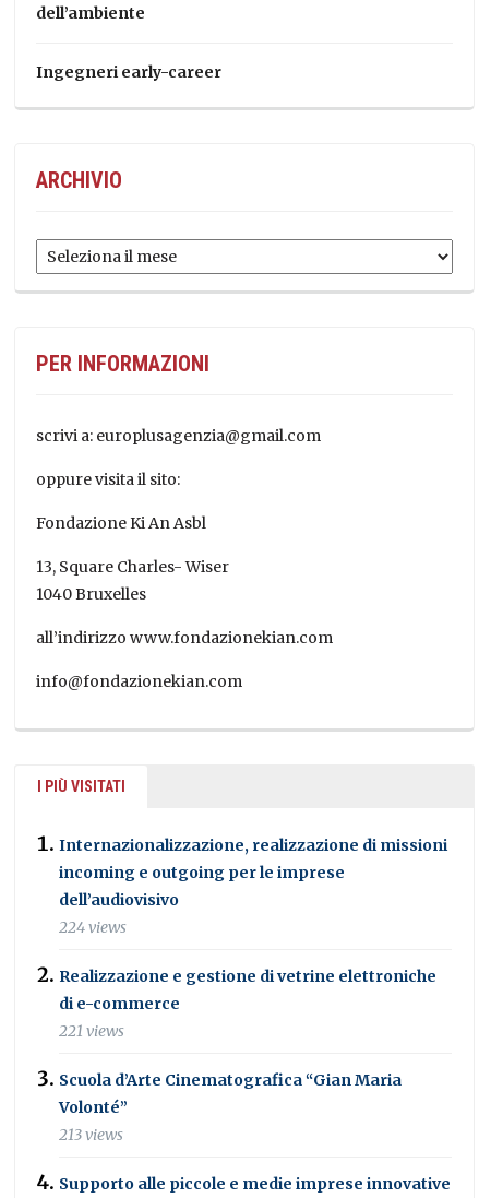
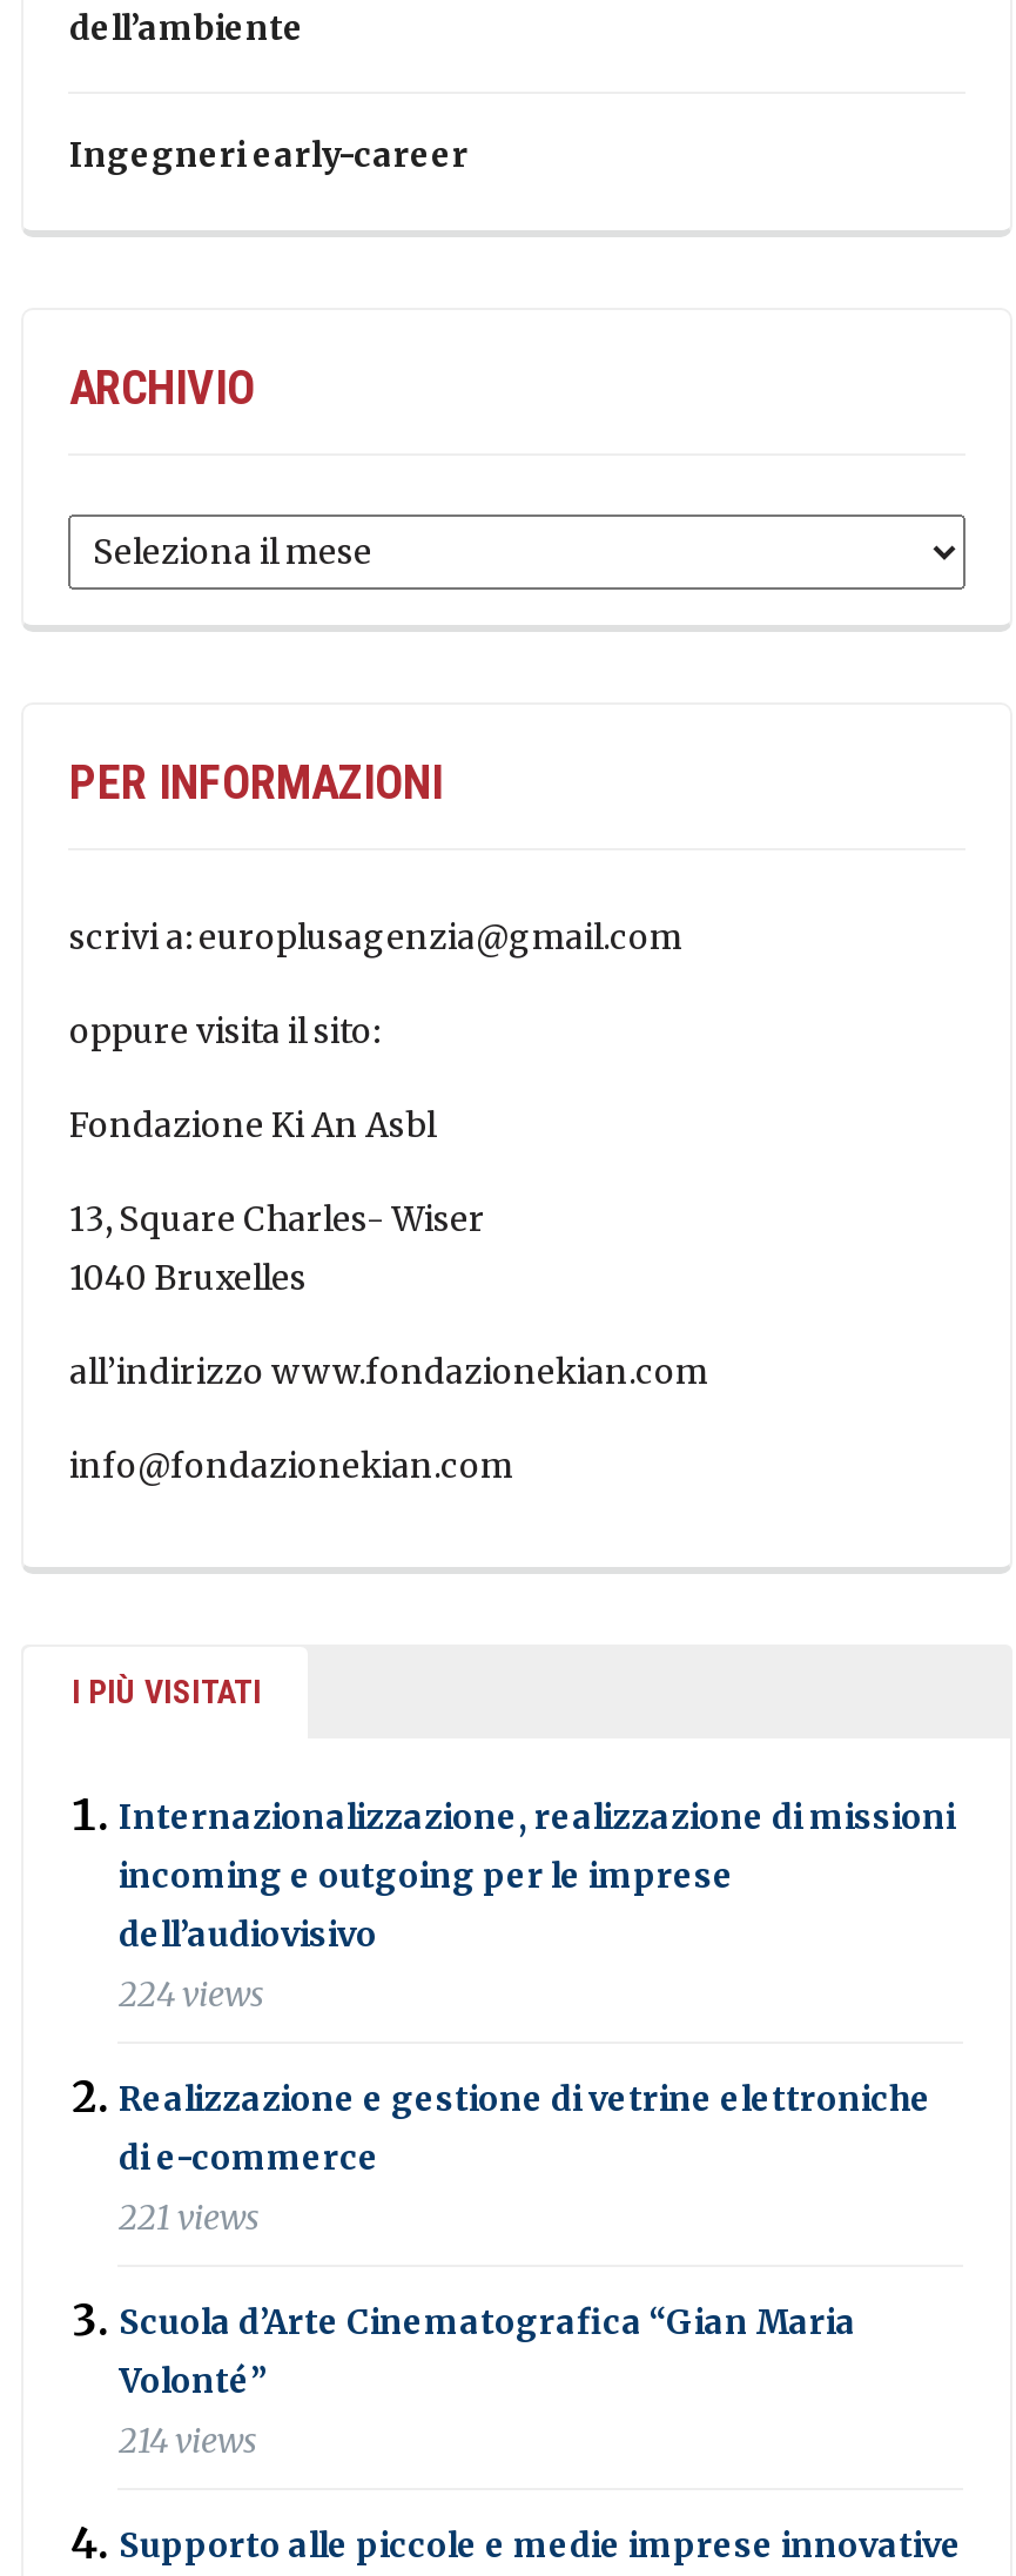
[59,1124,124,1144] 213 views -> [118,2419,257,2461] 214 views

